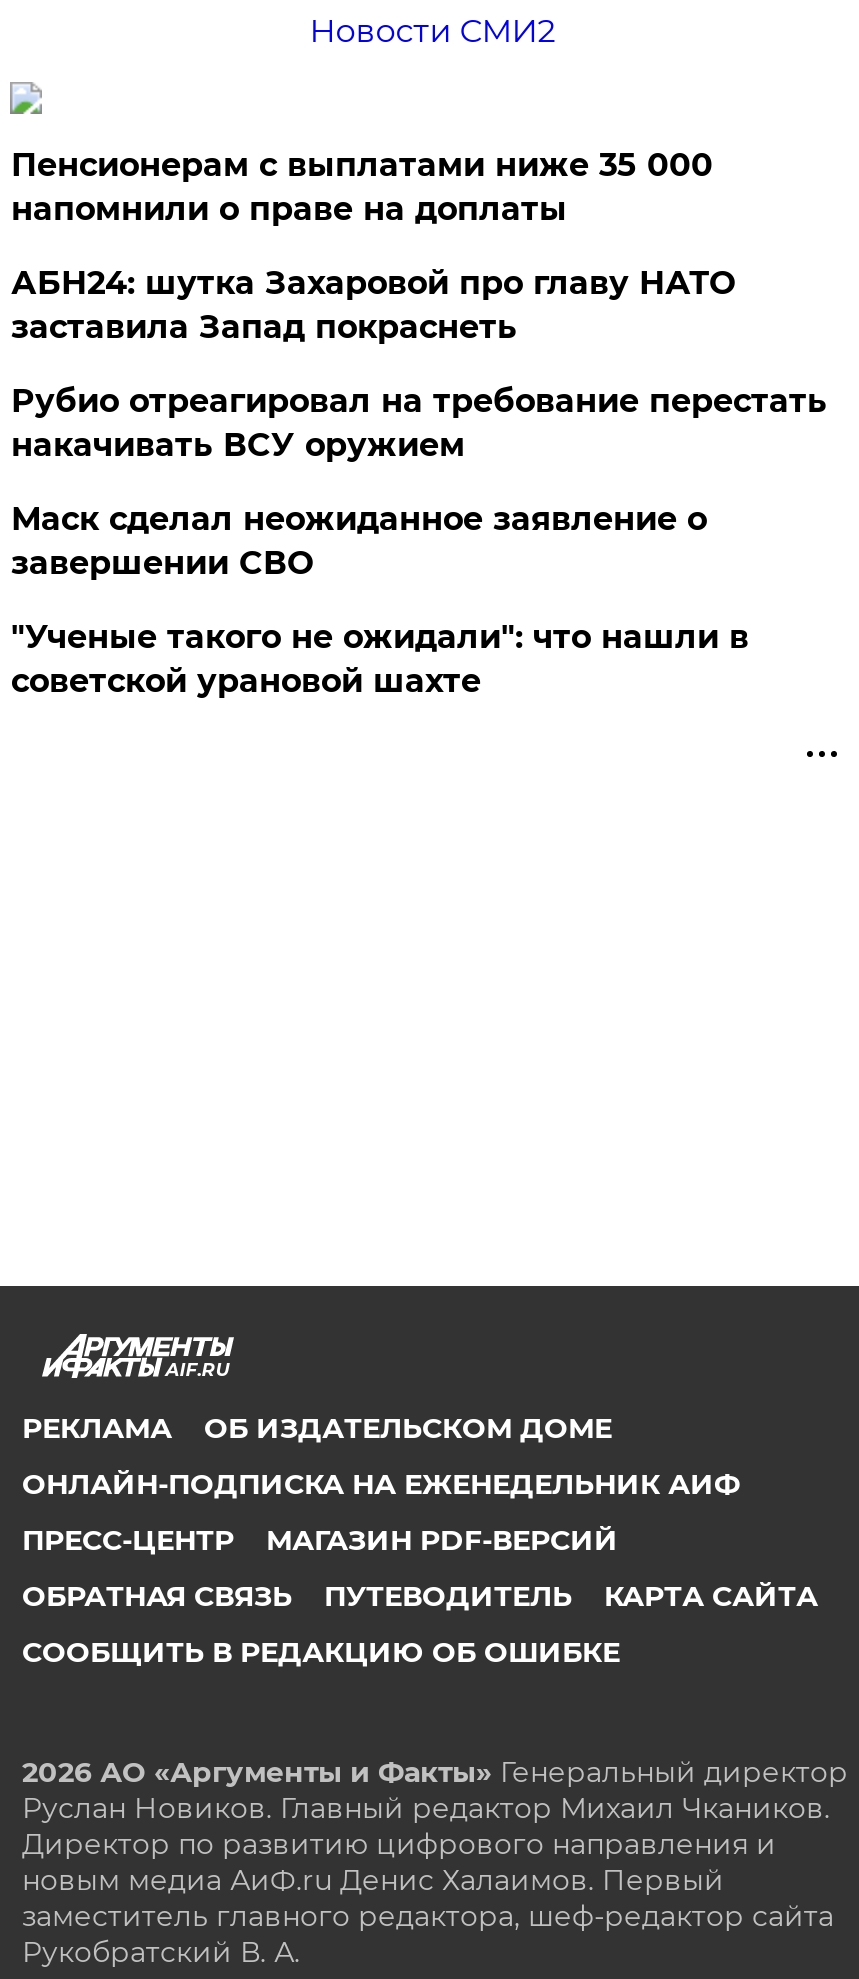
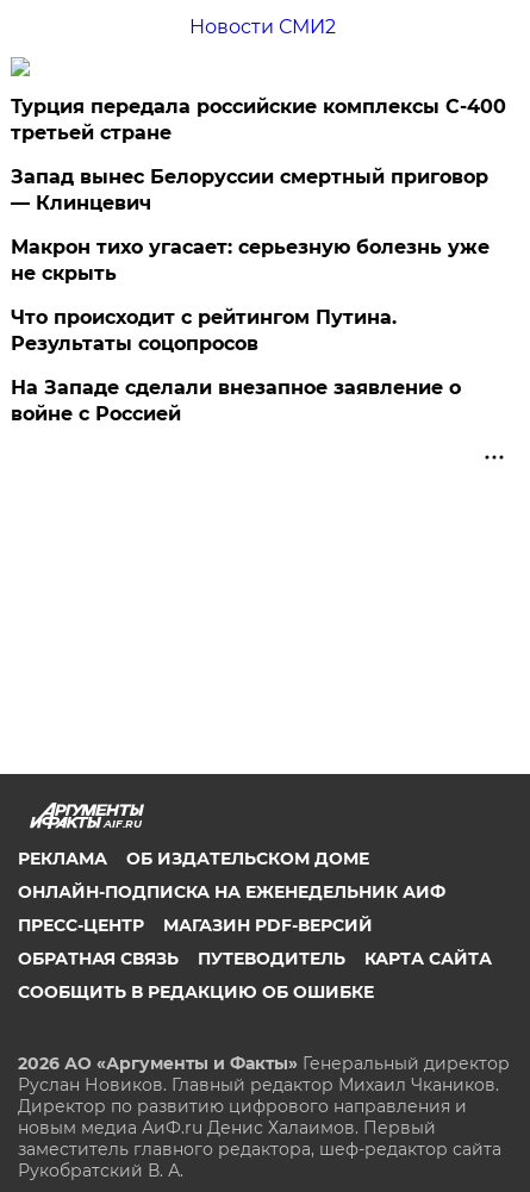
[11,146,713,228] Пенсионерам с выплатами ниже 35 000 | напомнили о праве на доплаты -> [11,95,507,144] Турция передала российские комплексы С-400 | третьей стране
[11,264,735,346] АБН24: шутка Захаровой про главу НАТО | заставила Запад покраснеть -> [11,165,489,214] Запад вынес Белоруссии смертный приговор | — Клинцевич
[11,382,827,464] Рубио отреагировал на требование перестать | накачивать ВСУ оружием -> [11,236,490,284] Макрон тихо угасает: серьезную болезнь уже | не скрыть
[11,500,707,582] Маск сделал неожиданное заявление о | завершении СВО -> [11,306,397,355] Что происходит с рейтингом Путина. | Результаты соцопросов
[11,618,749,700] "Ученые такого не ожидали": что нашли в | советской урановой шахте -> [11,376,461,425] На Западе сделали внезапное заявление о | войне с Россией

